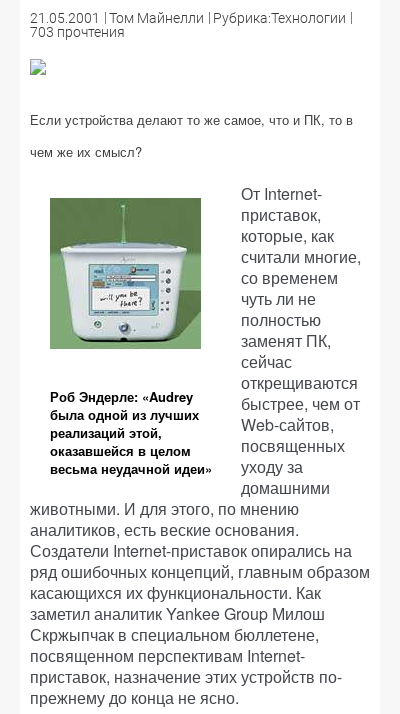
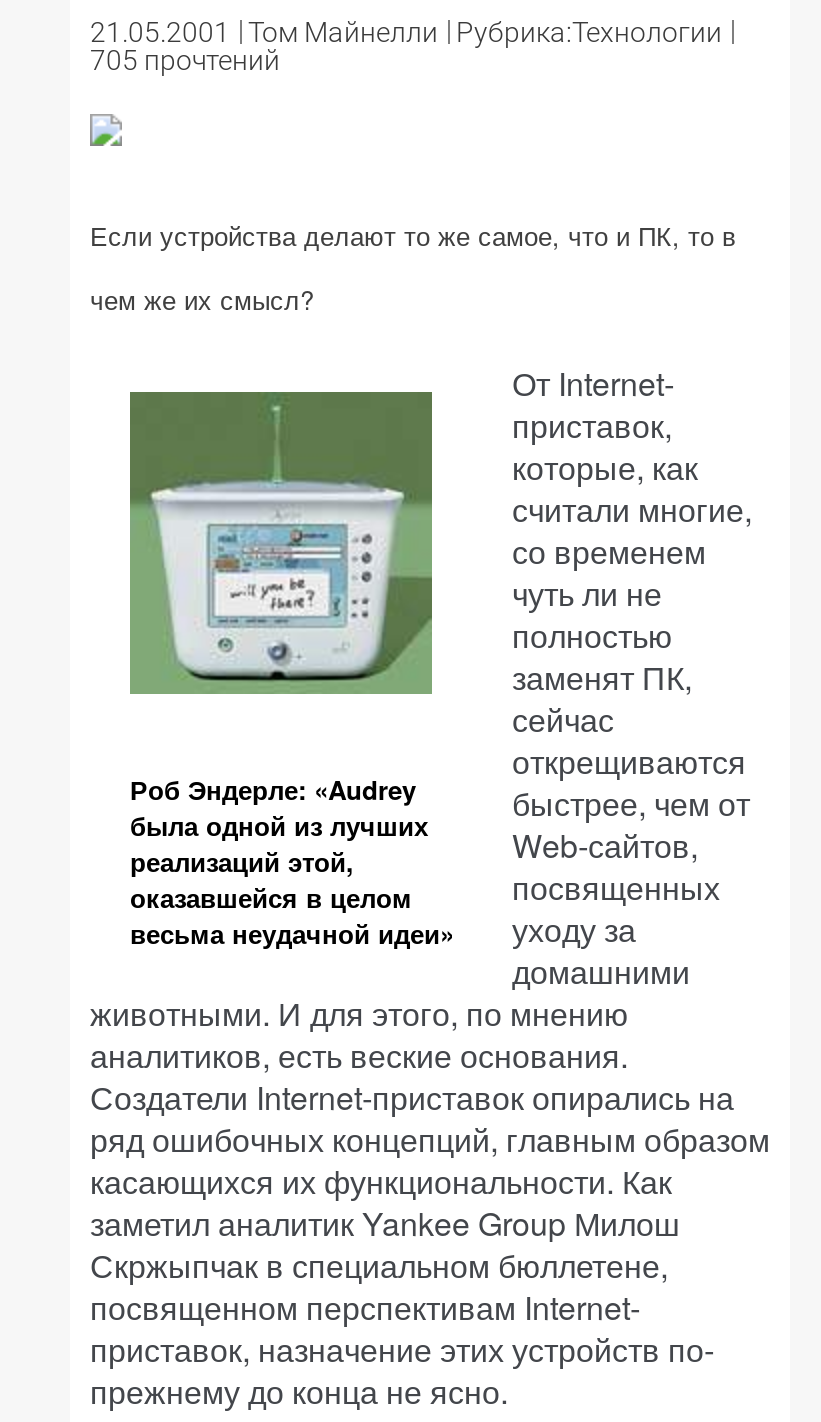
[30,24,125,40] 703 прочтения -> [90,44,280,76] 705 прочтений

